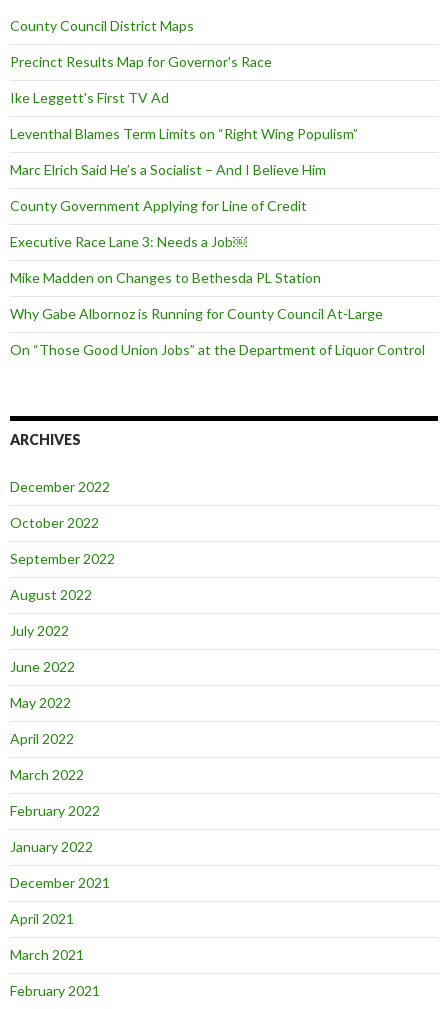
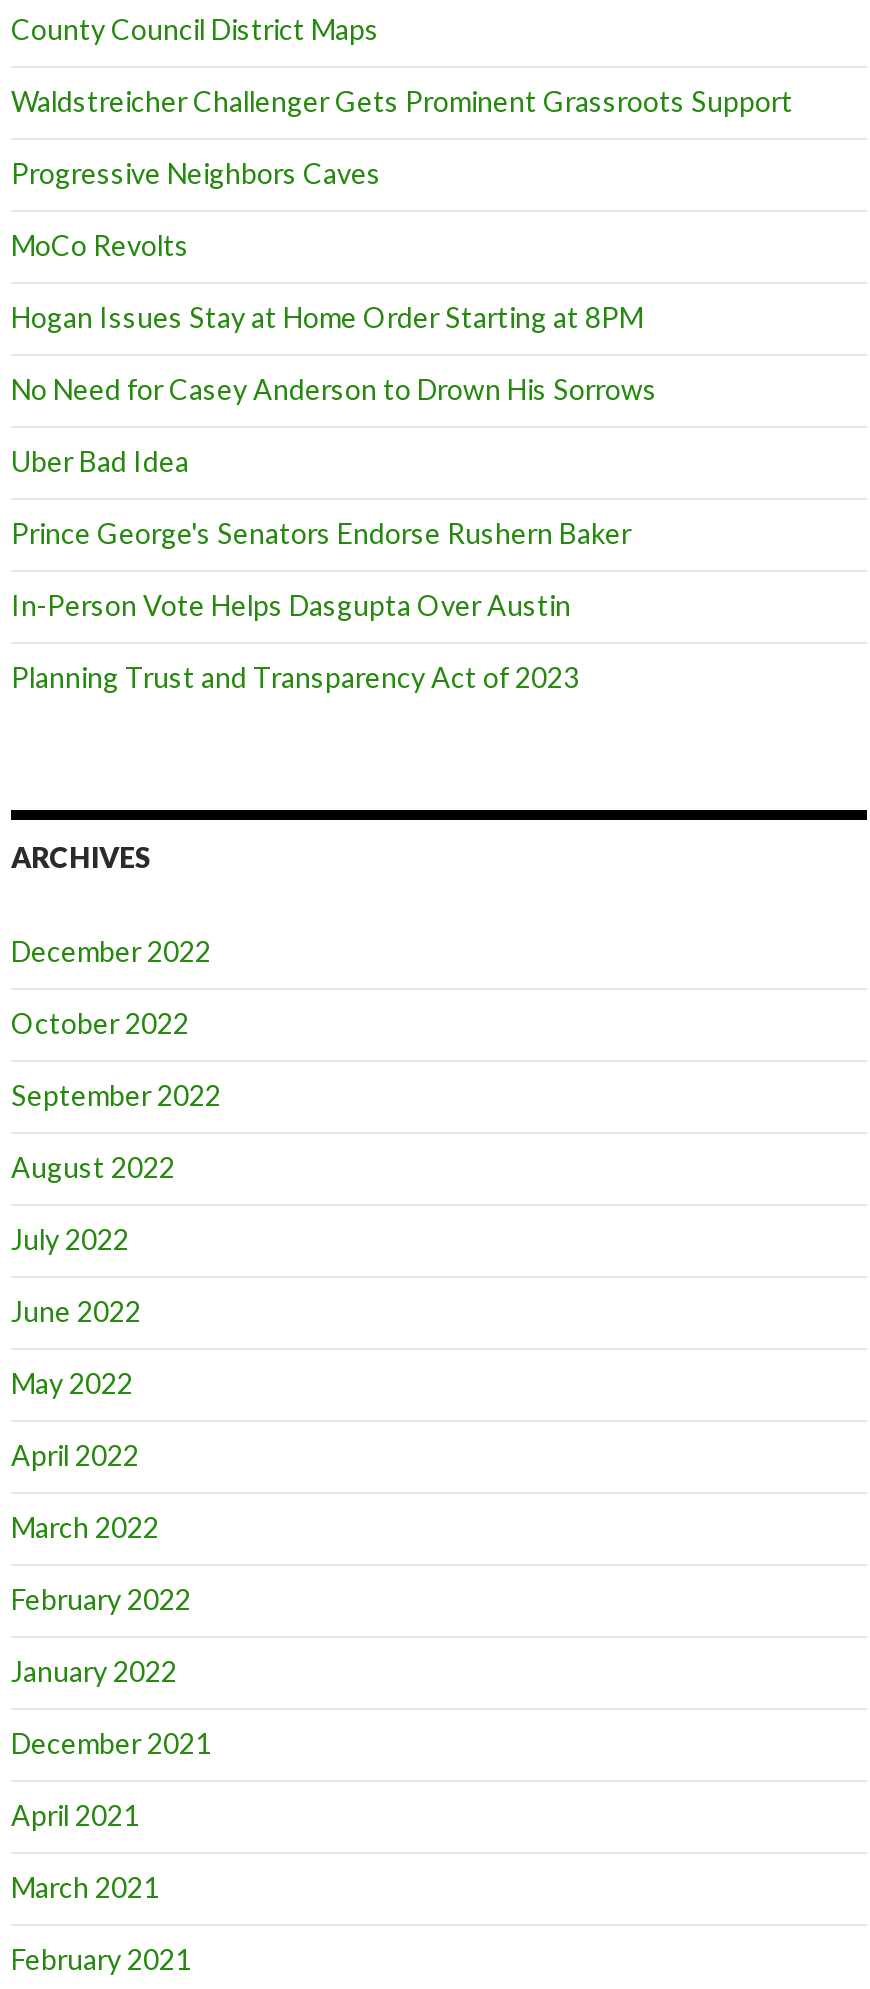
[10,53,272,70] Precinct Results Map for Governor's Race -> [11,85,793,119] Waldstreicher Challenger Gets Prominent Grassroots Support
[10,89,169,106] Ike Leggett's First TV Ad -> [11,157,381,191] Progressive Neighbors Caves
[10,125,358,142] Leventhal Blames Term Limits on “Right Wing Populism” -> [11,229,189,263] MoCo Revolts
[10,161,326,178] Marc Elrich Said He’s a Socialist – And I Believe Him -> [11,301,643,335] Hogan Issues Stay at Home Order Starting at 8PM
[10,197,307,214] County Government Applying for Line of Credit -> [11,373,657,407] No Need for Casey Anderson to Drown His Sorrows
[10,233,247,250] Executive Race Lane 3: Needs a Job￼ -> [11,445,189,479] Uber Bad Idea
[10,269,321,286] Mike Madden on Changes to Bethesda PL Station -> [11,517,631,551] Prince George's Senators Endorse Rushern Baker
[10,305,383,322] Why Gabe Albornoz is Running for County Council At-Large -> [11,589,571,623] In-Person Vote Helps Dasgupta Over Austin
[10,341,425,358] On “Those Good Union Jobs” at the Department of Liquor Control -> [11,661,579,695] Planning Trust and Transparency Act of 2023

